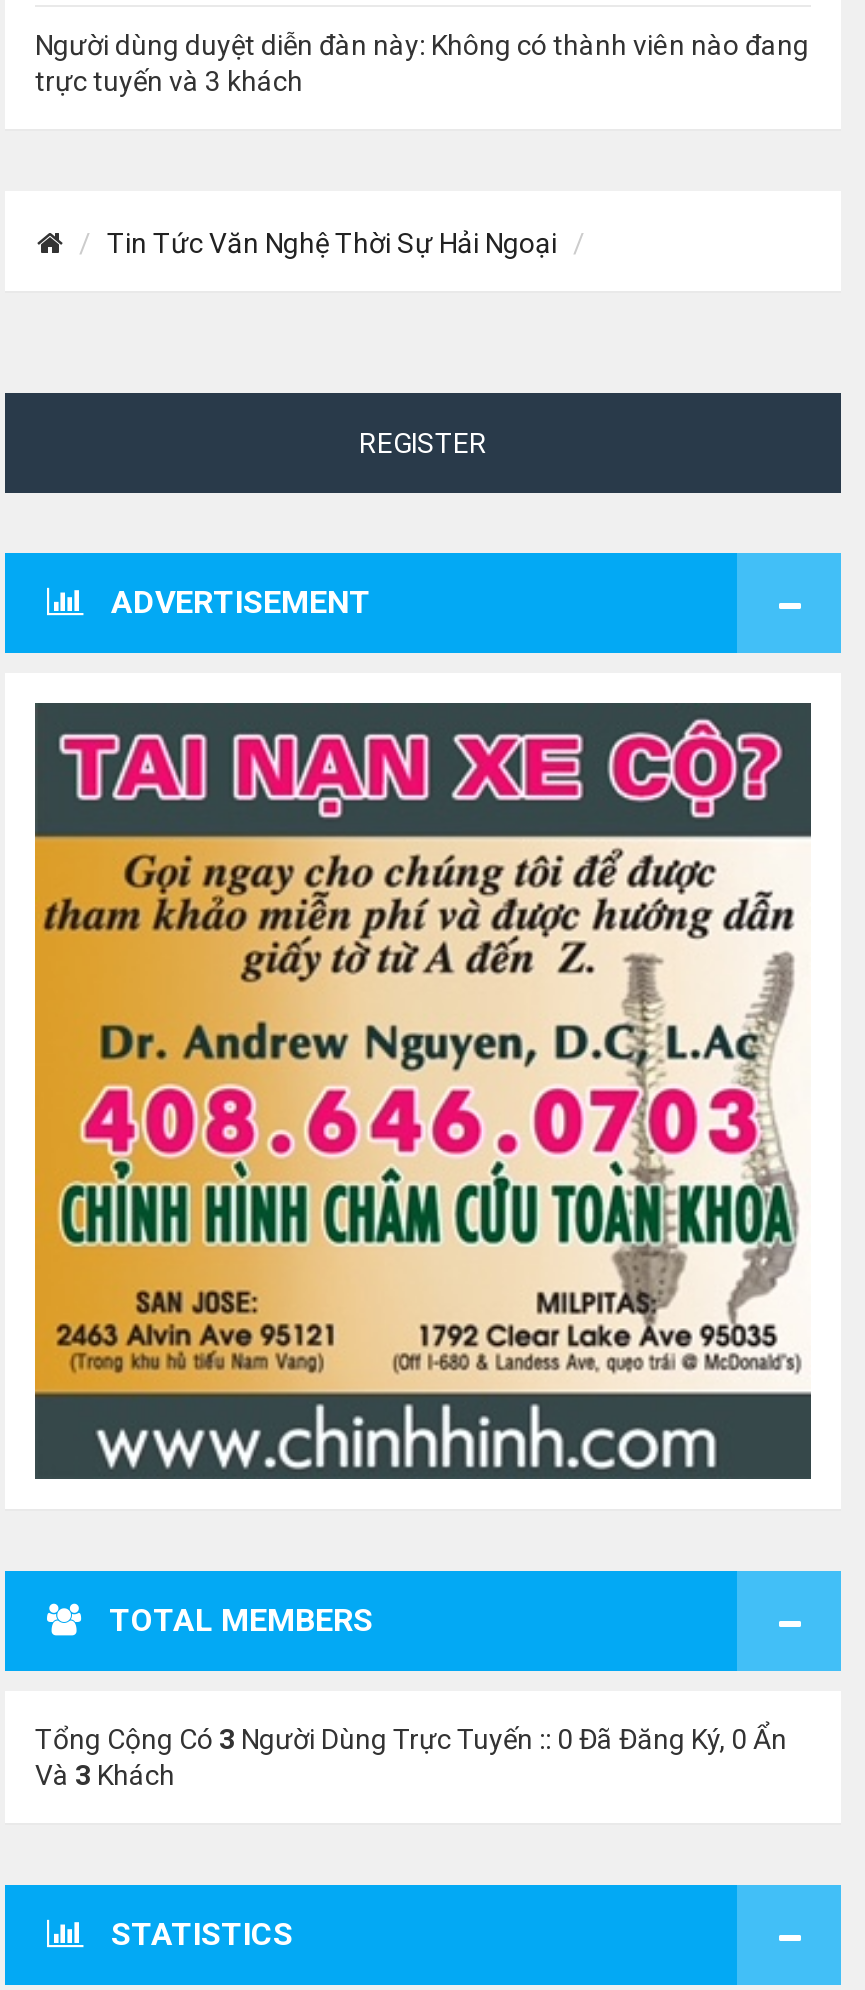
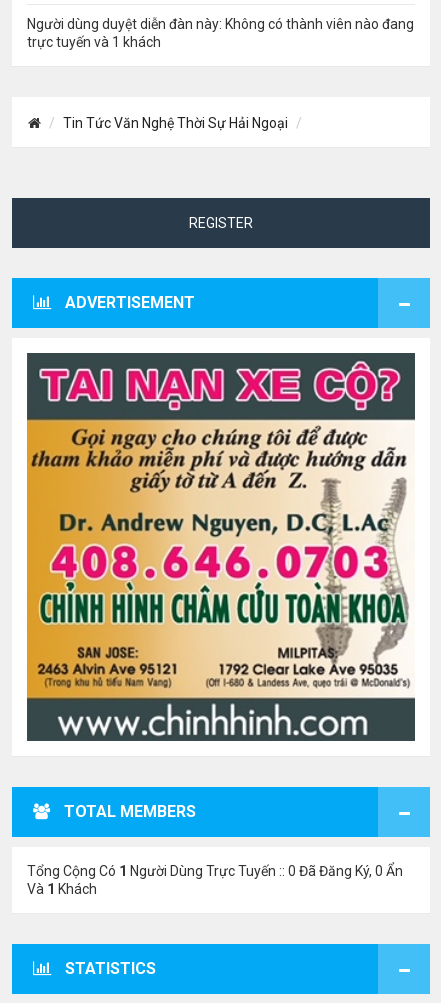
[35,65,303,97] trực tuyến và 3 khách -> [27,34,161,50] trực tuyến và 1 khách
[35,1723,787,1755] Tổng Cộng Có 3 Người Dùng Trực Tuyến :: 0 Đã Đăng Ký, 0 Ẩn -> [27,863,403,879] Tổng Cộng Có 1 Người Dùng Trực Tuyến :: 0 Đã Đăng Ký, 0 Ẩn
[35,1759,175,1791] Và 3 Khách -> [27,881,97,897] Và 1 Khách

